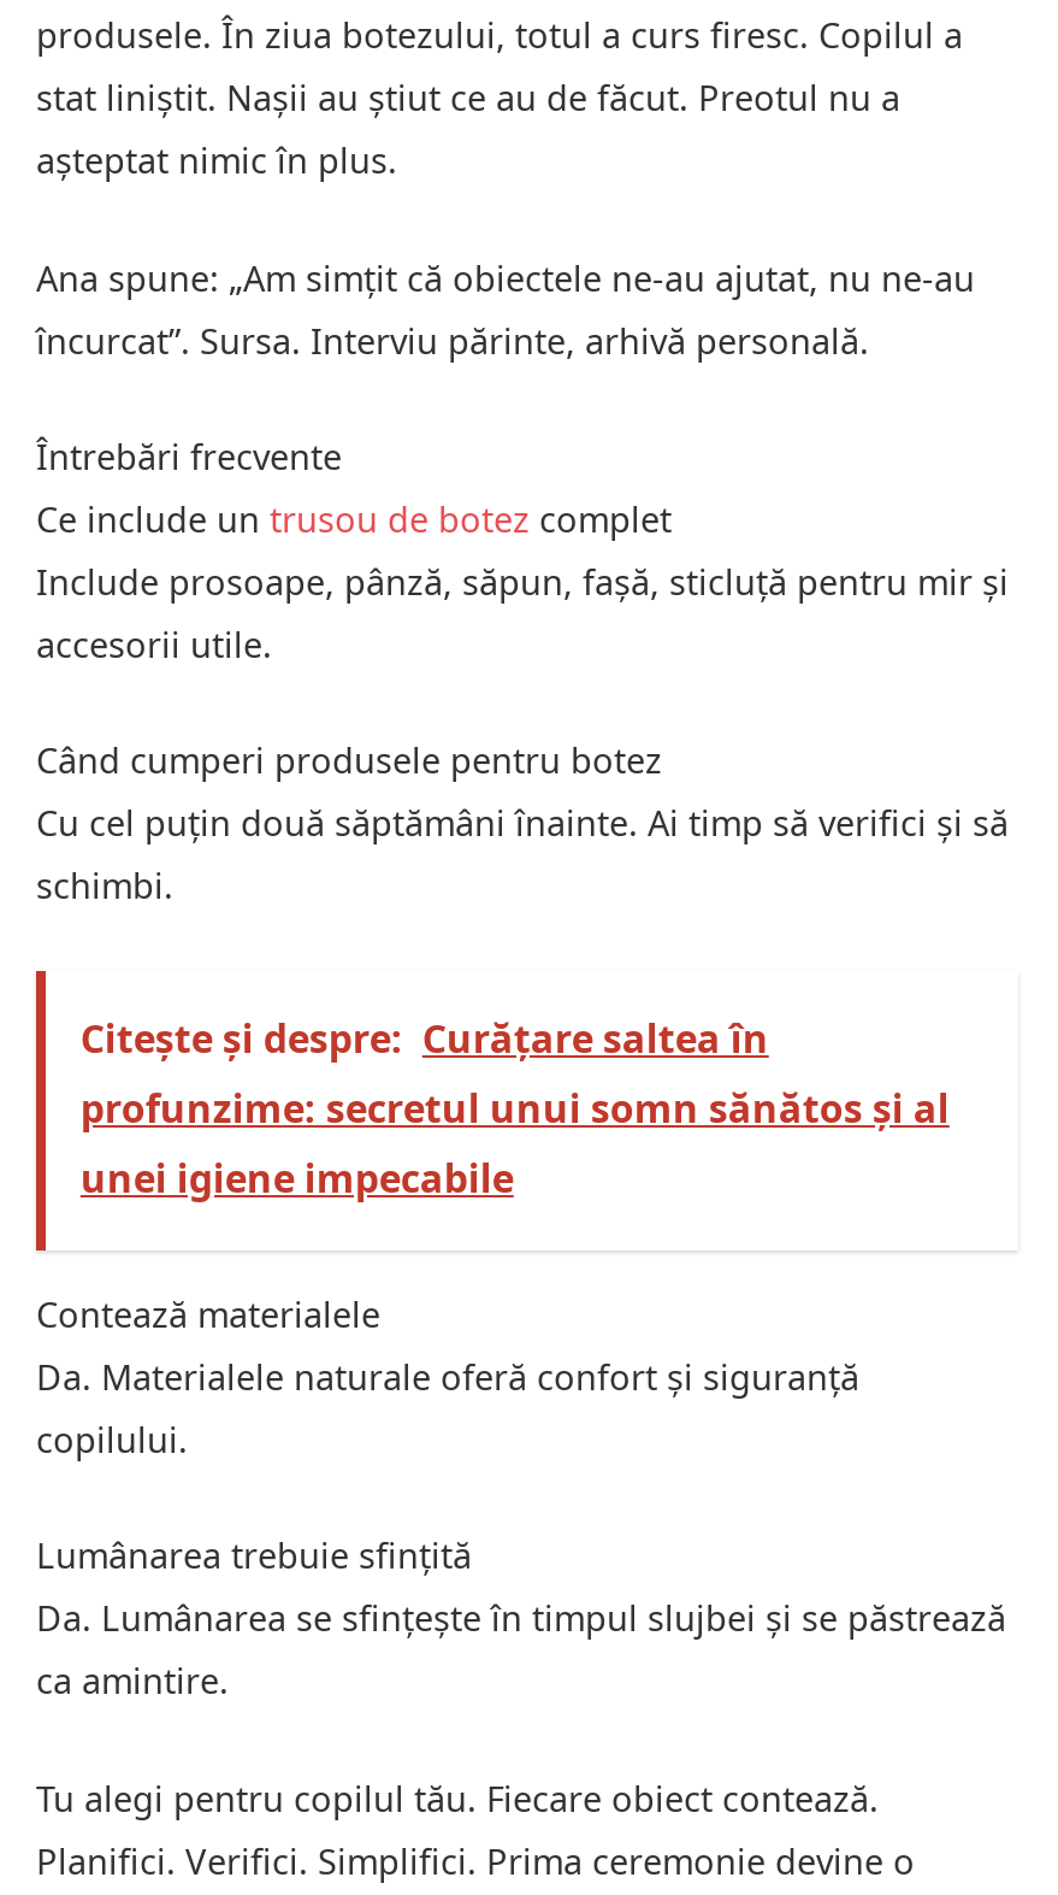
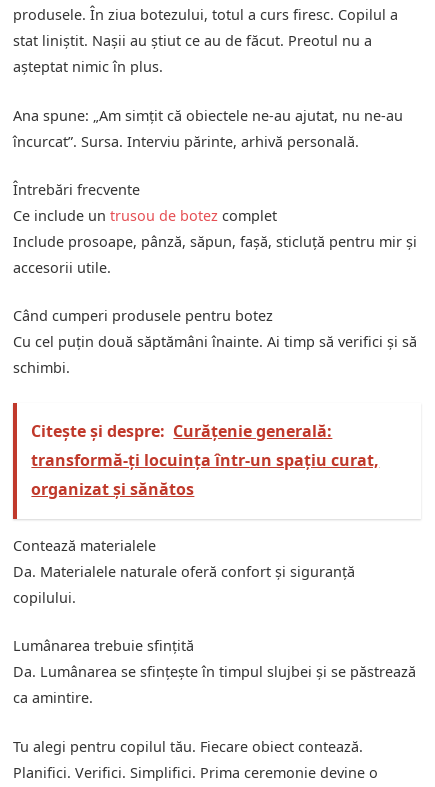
[80,1013,949,1206] Citește și despre: Curățare saltea în | profunzime: secretul unui somn sănătos și al | unei igiene impecabile -> [31,420,379,500] Citește și despre: Curățenie generală: | transformă-ți locuința într-un spațiu curat, | organizat și sănătos

